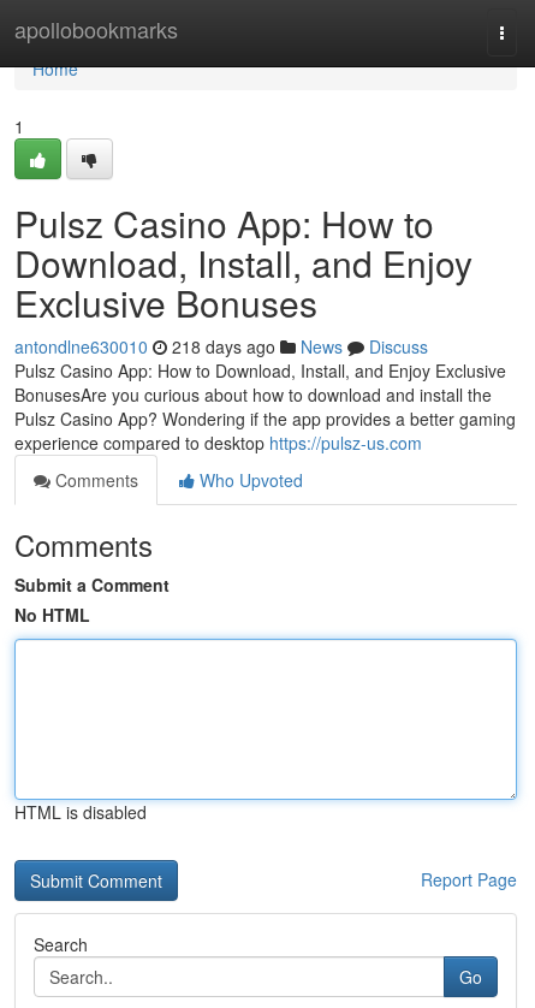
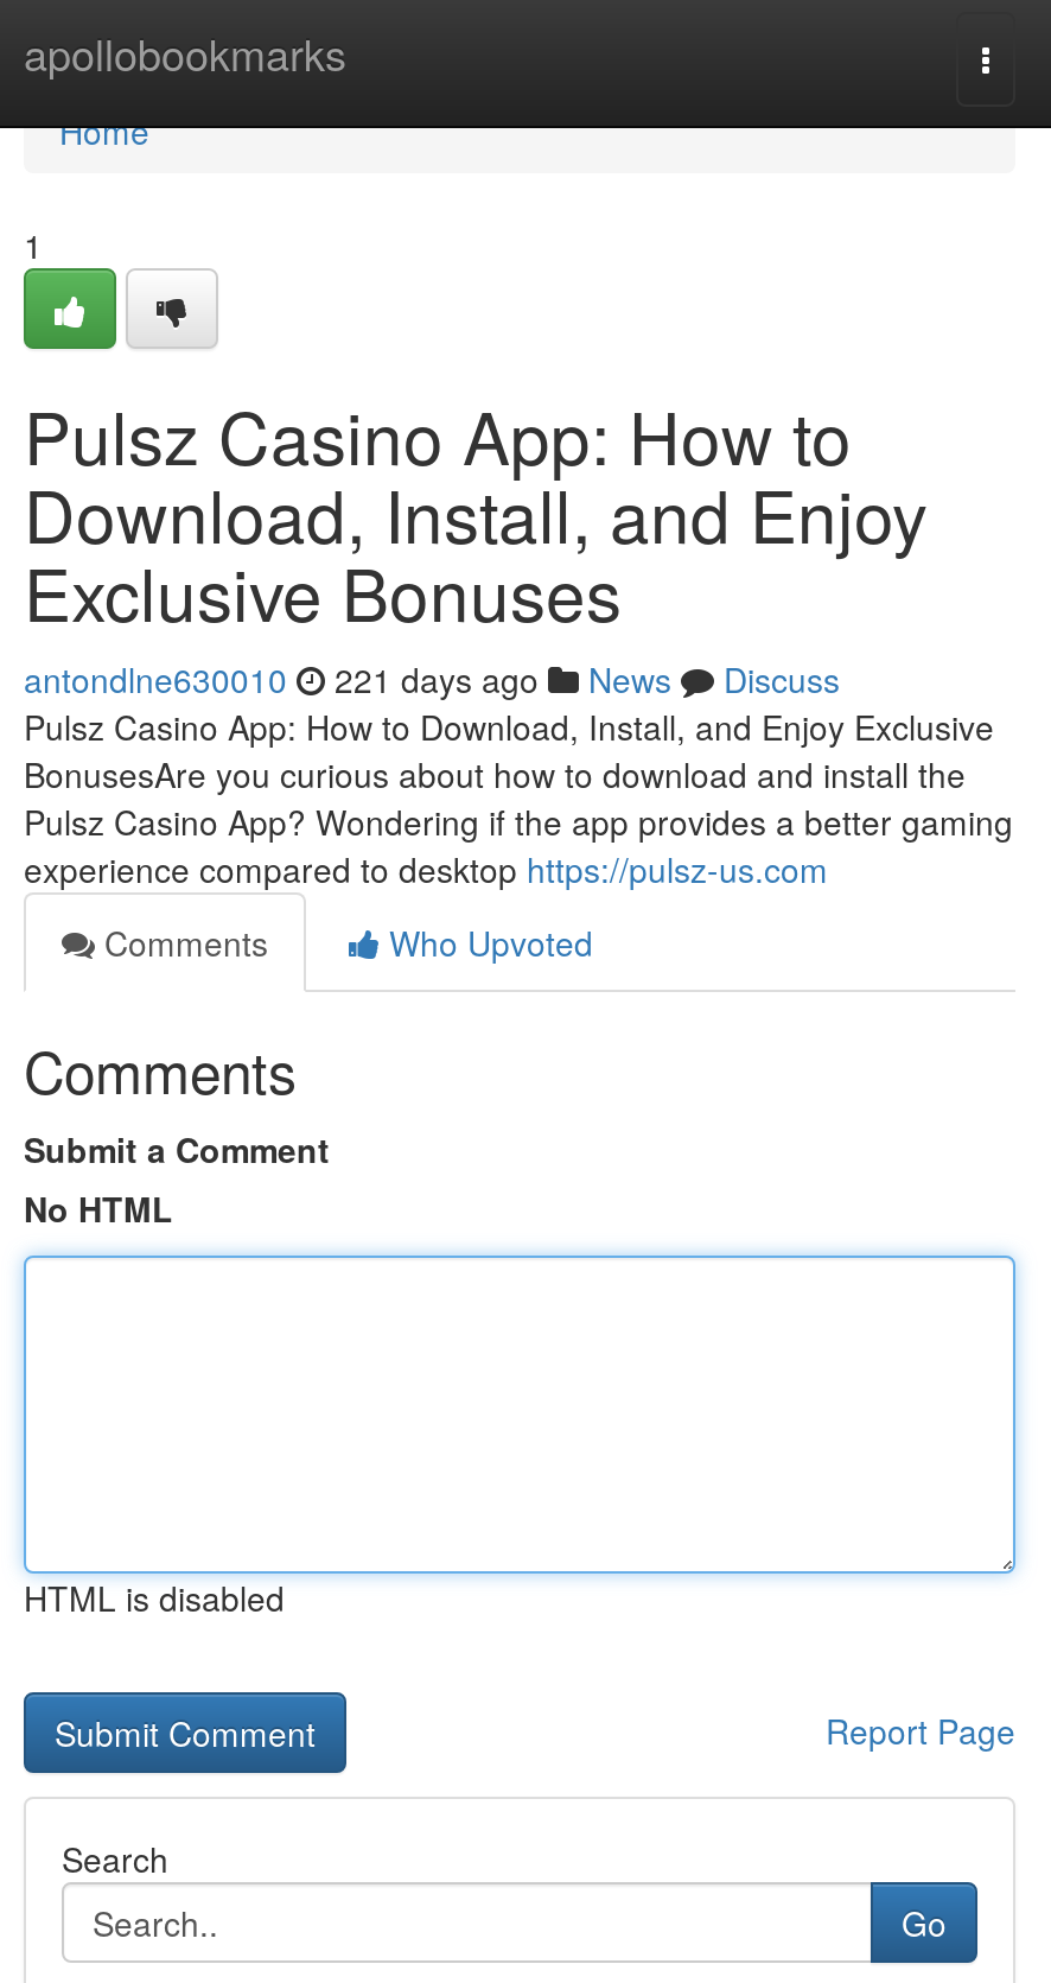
[14,334,428,358] antondlne630010 218 days ago News Discuss -> [24,655,840,703] antondlne630010 221 days ago News Discuss

